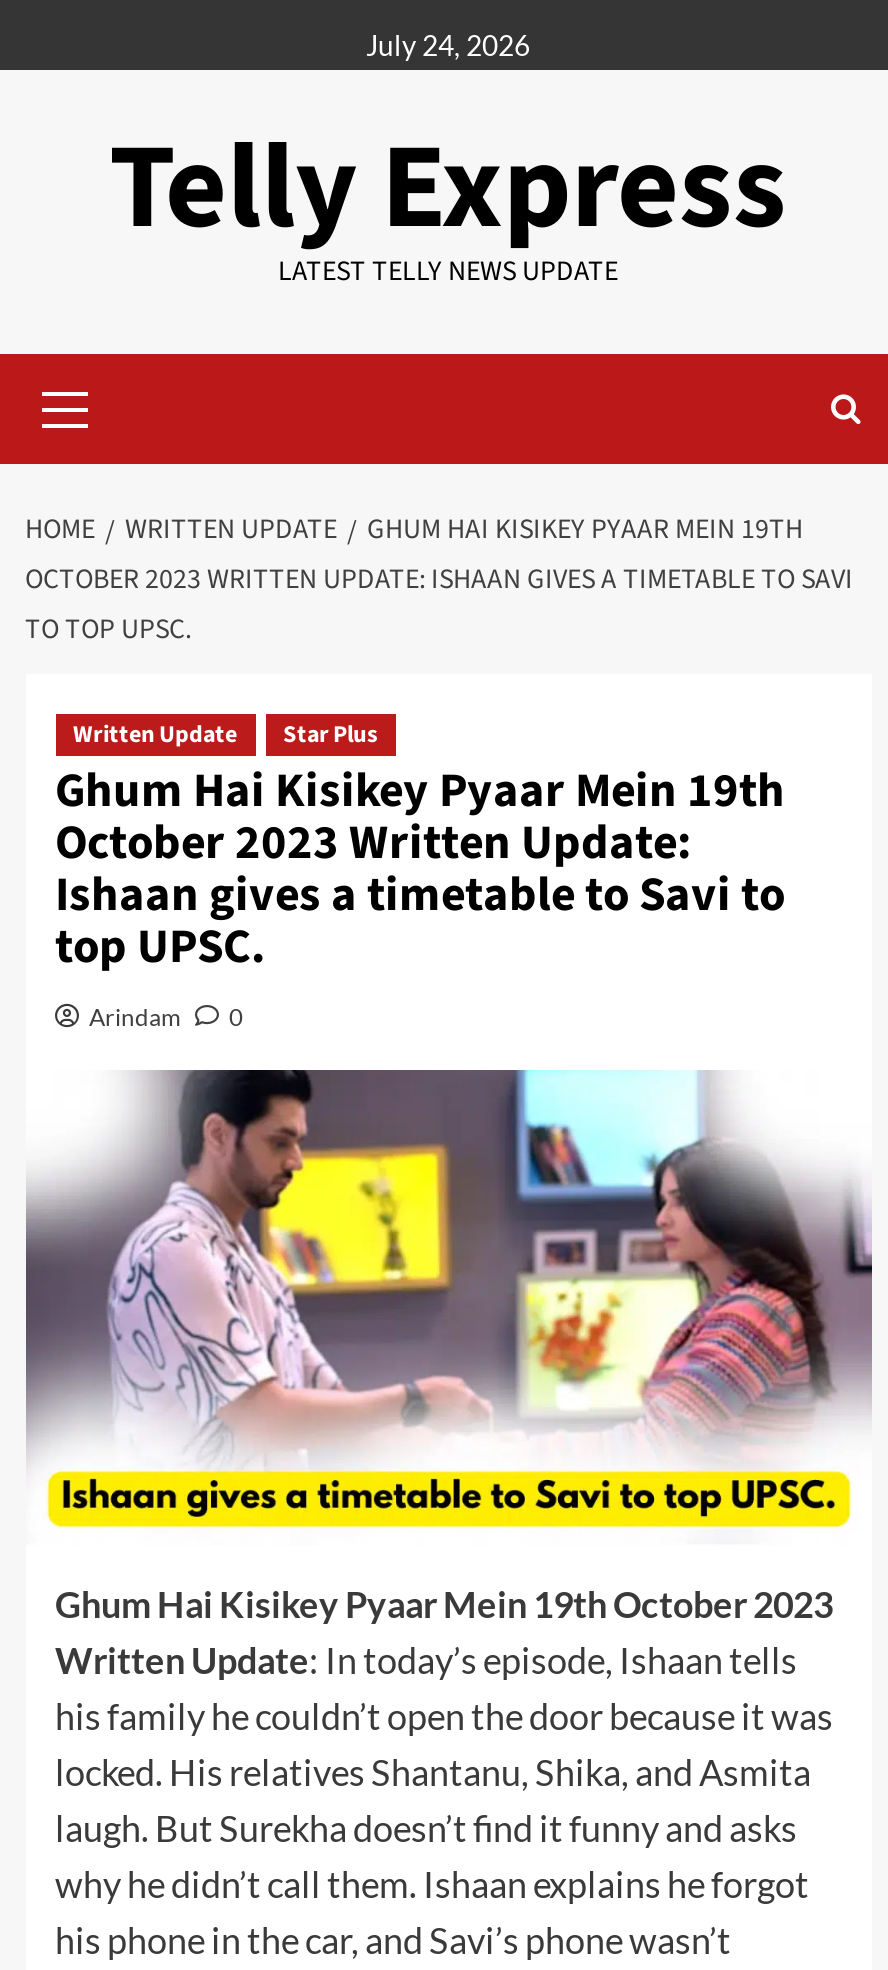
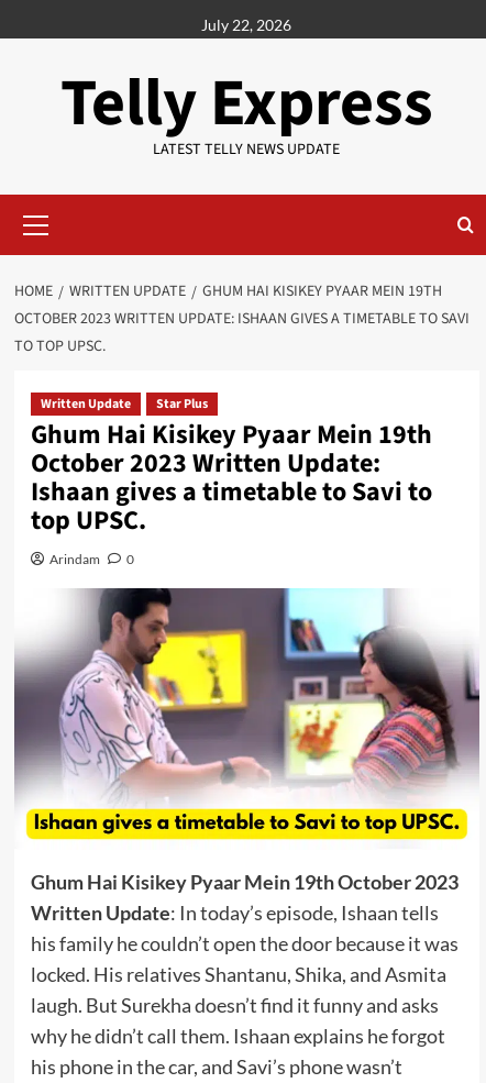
[366,28,530,62] July 24, 2026 -> [201,15,291,34] July 22, 2026

